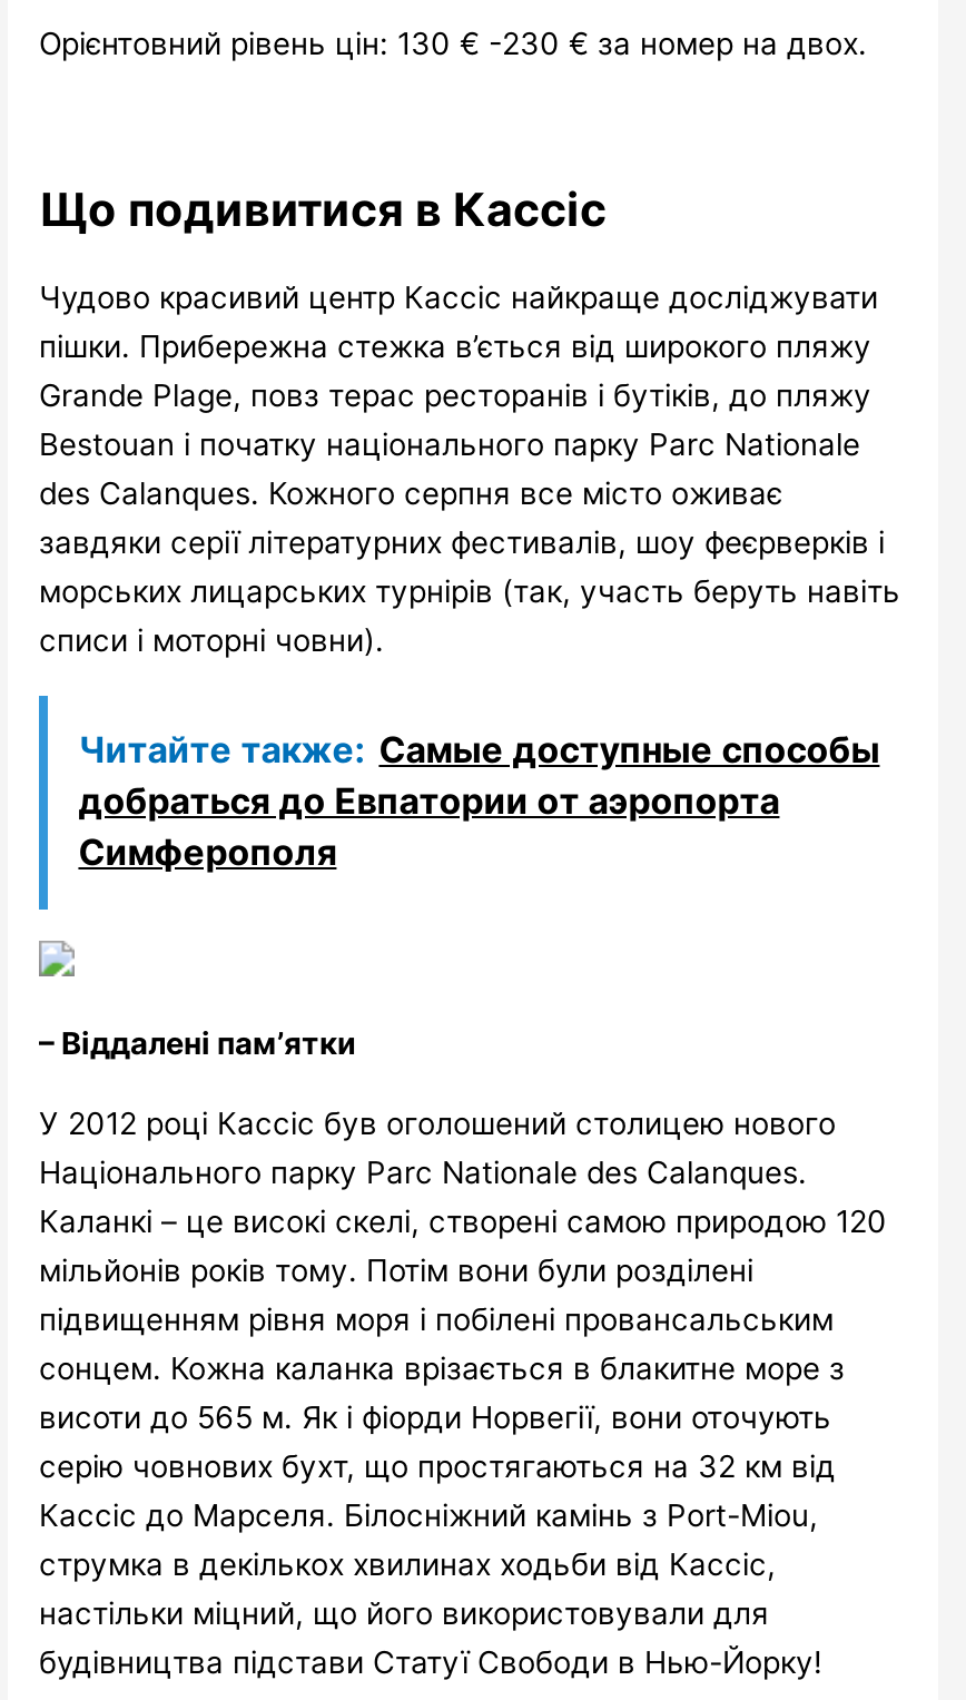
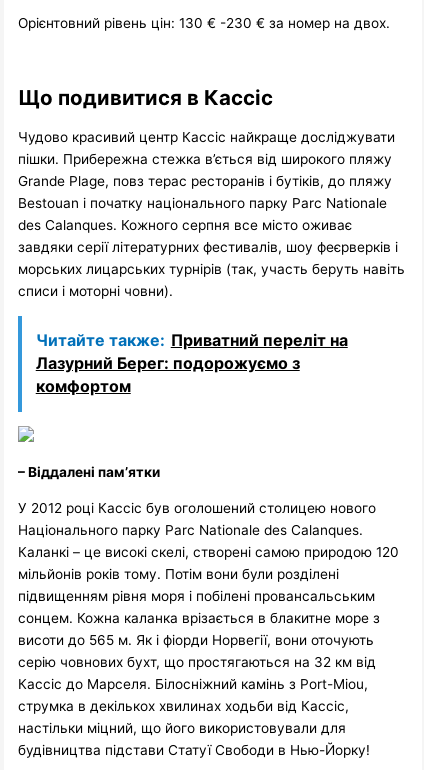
[78,728,880,875] Читайте также: Самые доступные способы | добраться до Евпатории от аэропорта | Симферополя -> [36,330,348,396] Читайте также: Приватний переліт на | Лазурний Берег: подорожуємо з | комфортом

